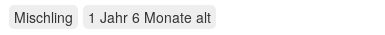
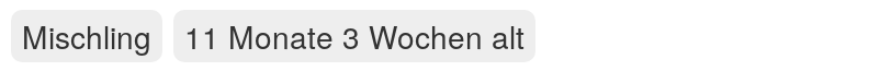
[88,6,211,26] 1 Jahr 6 Monate alt -> [184,13,525,57] 11 Monate 3 Wochen alt

